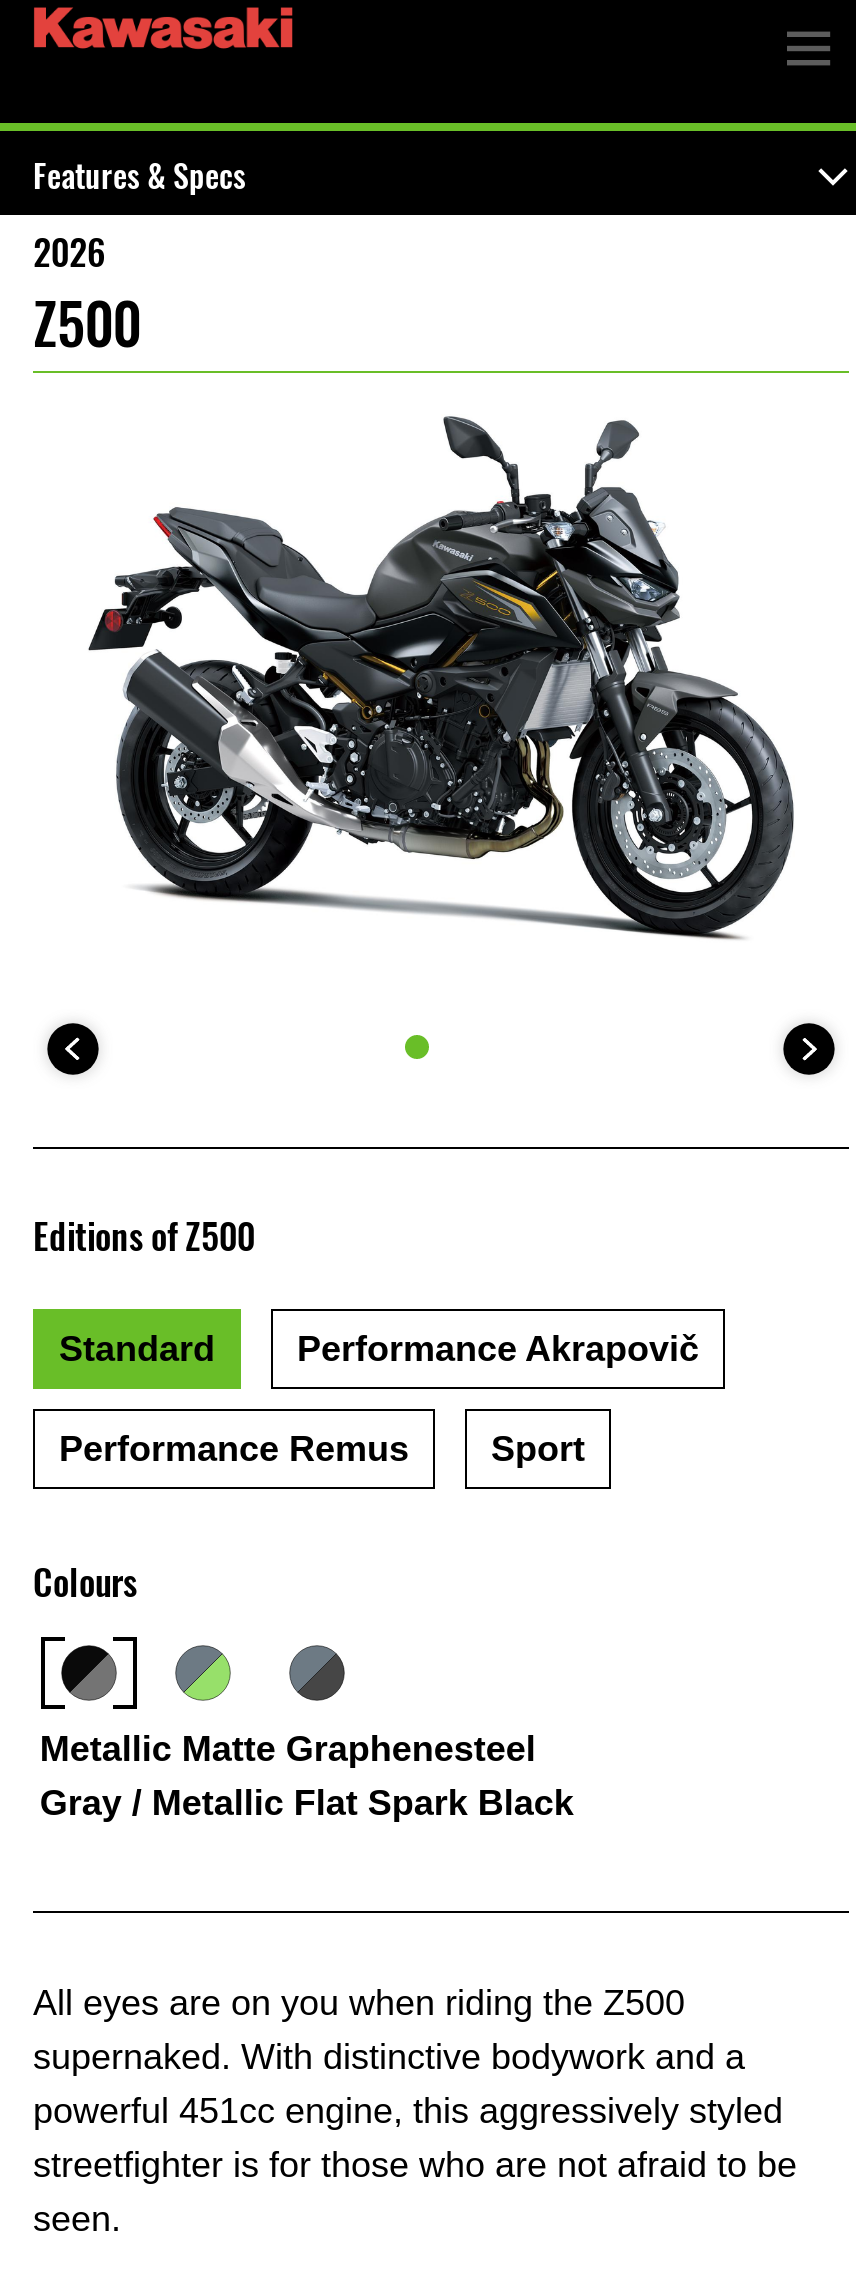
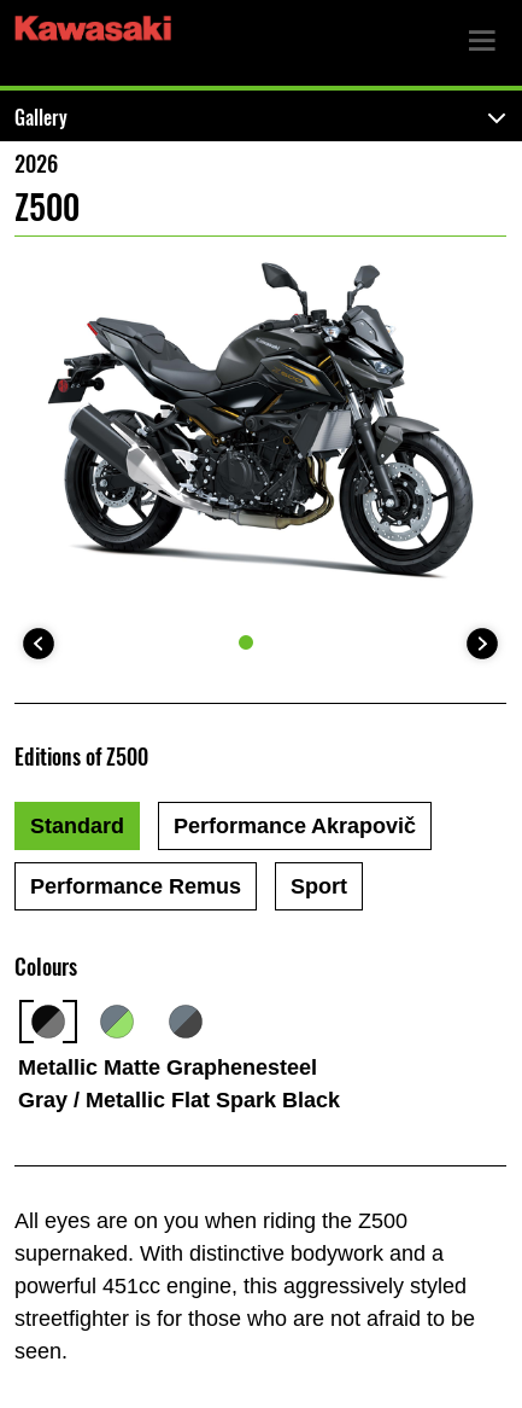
[33,155,245,197] Features & Specs -> [14,105,68,130] Gallery

